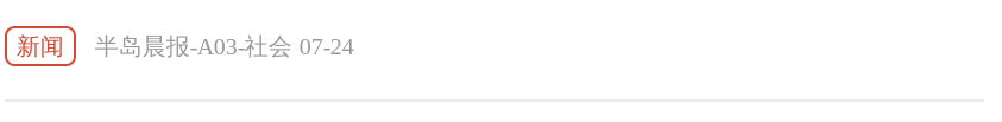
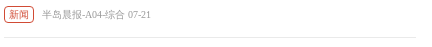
[95,33,354,59] 半岛晨报-A03-社会 07-24 -> [42,9,151,20] 半岛晨报-A04-综合 07-21

